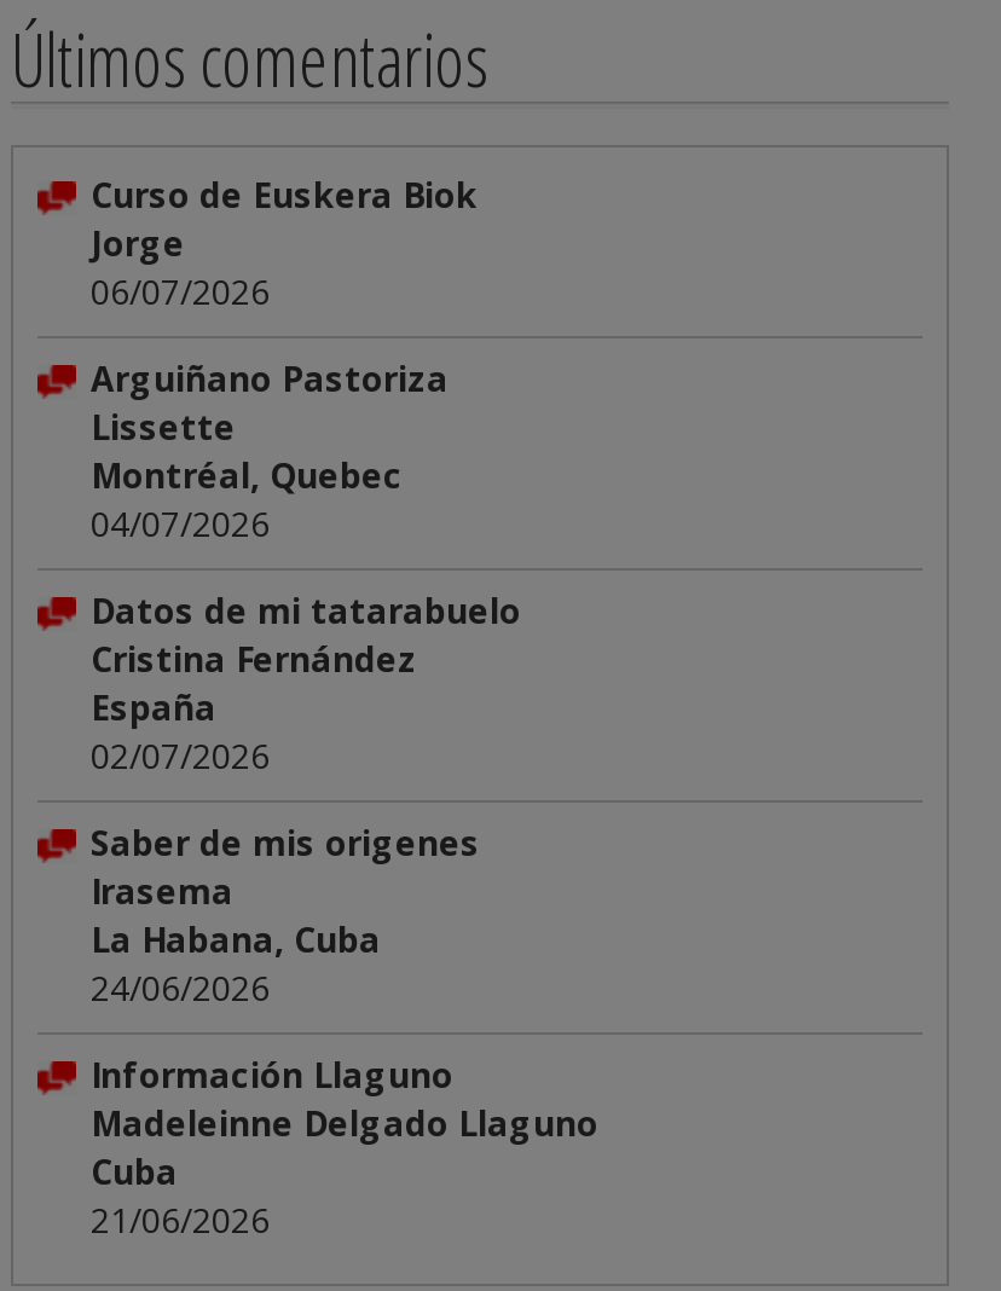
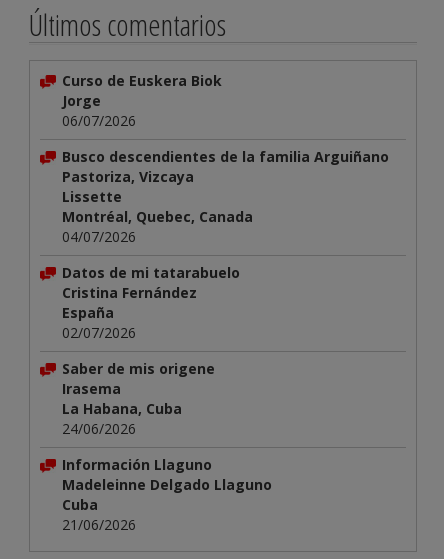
[91,355,449,401] Arguiñano Pastoriza -> [62,147,389,186] Busco descendientes de la familia Arguiñano | Pastoriza, Vizcaya
[91,452,403,498] Montréal, Quebec -> [62,207,253,226] Montréal, Quebec, Canada
[91,820,480,866] Saber de mis origenes -> [62,359,215,378] Saber de mis origene

